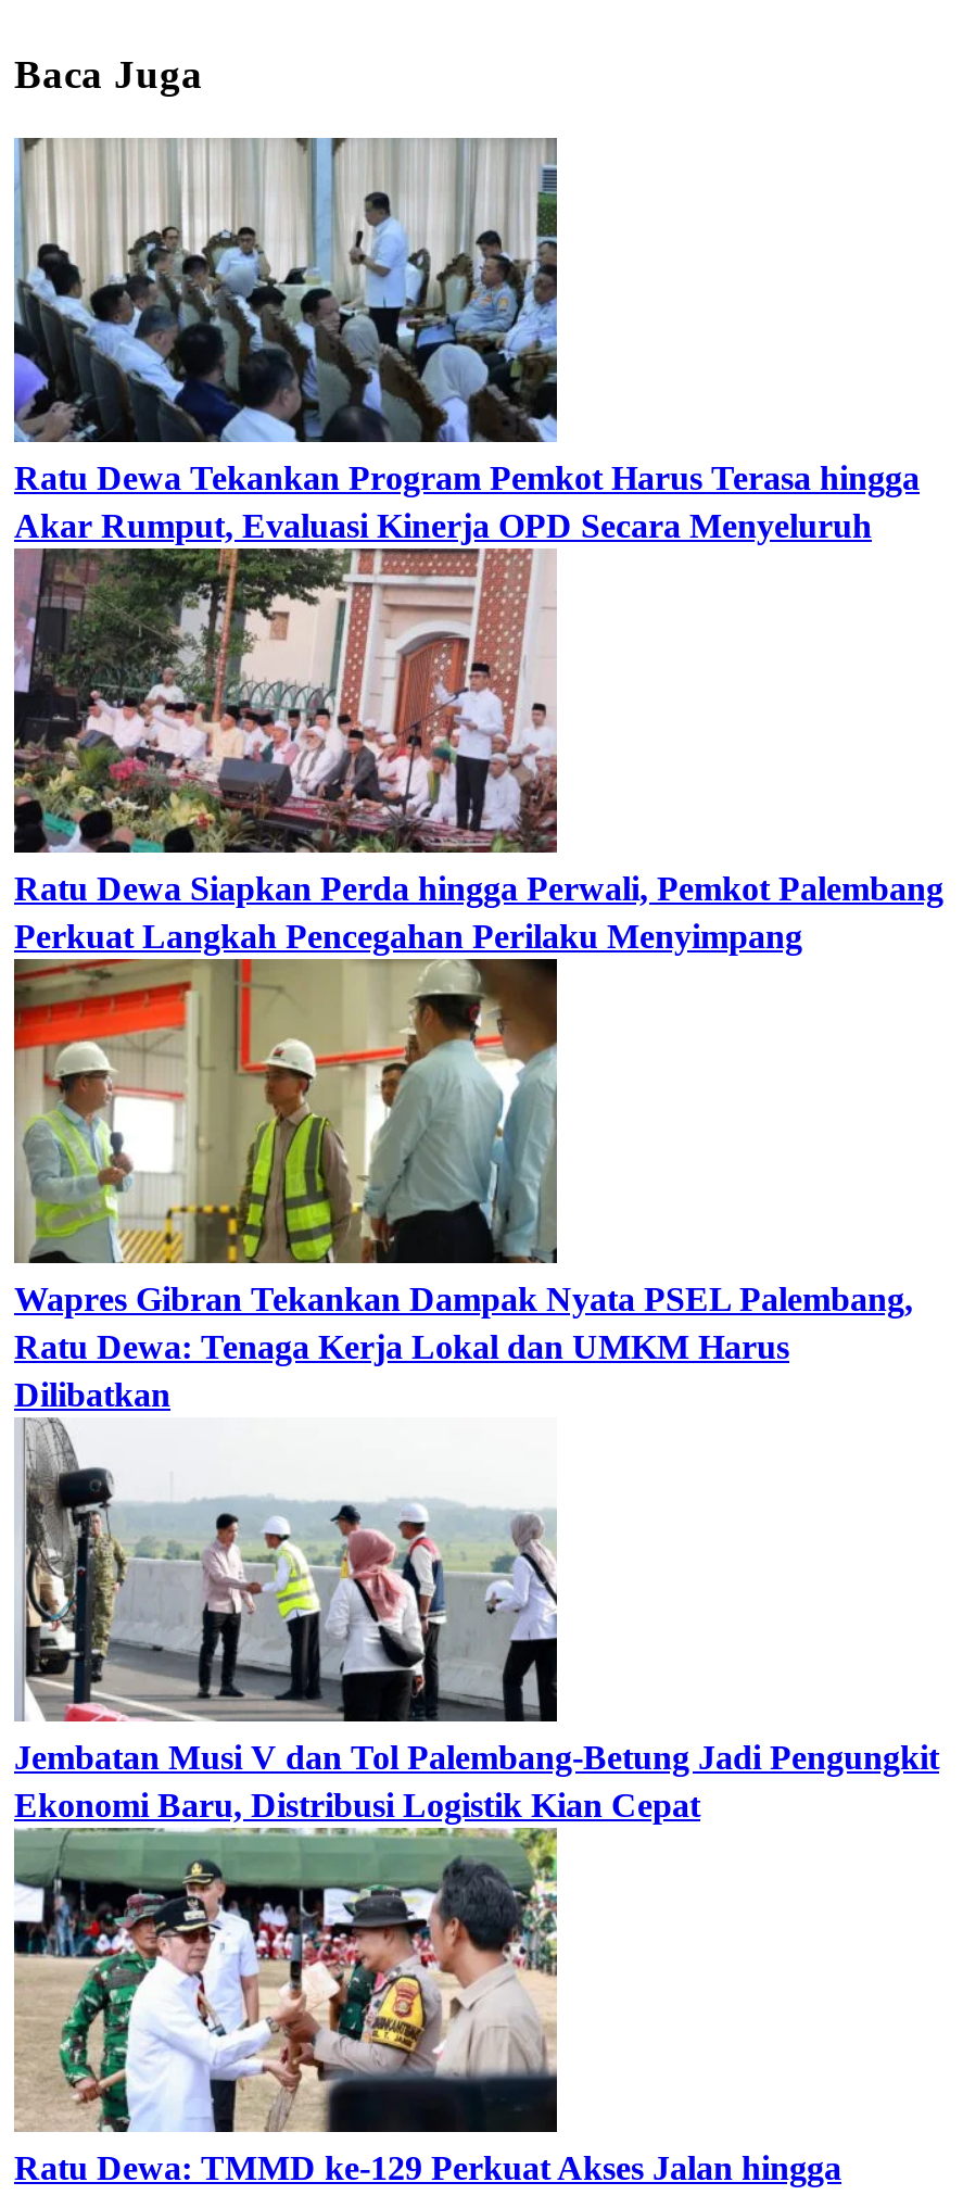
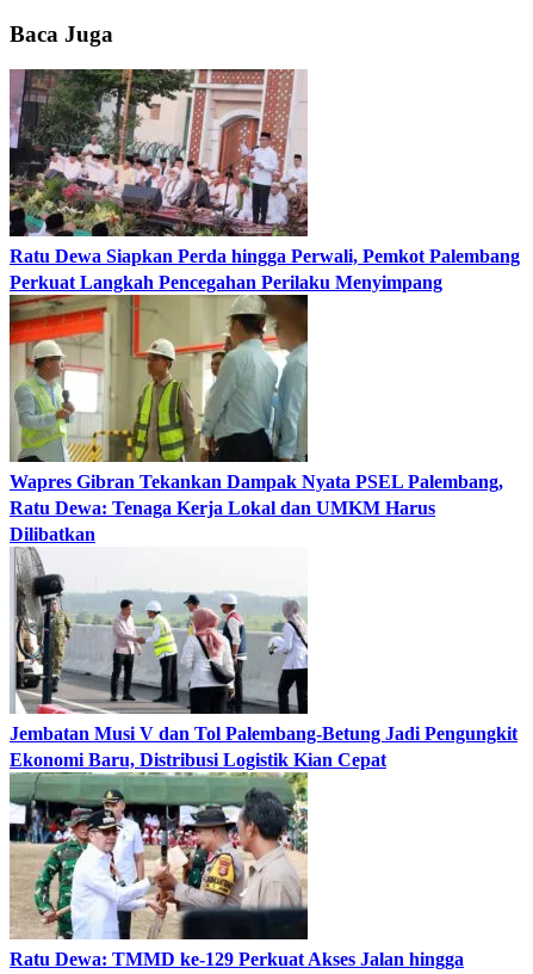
[12,138,920,545] [image] | Ratu Dewa Tekankan Program Pemkot Harus Terasa hingga | Akar Rumput, Evaluasi Kinerja OPD Secara Menyeluruh -> none

